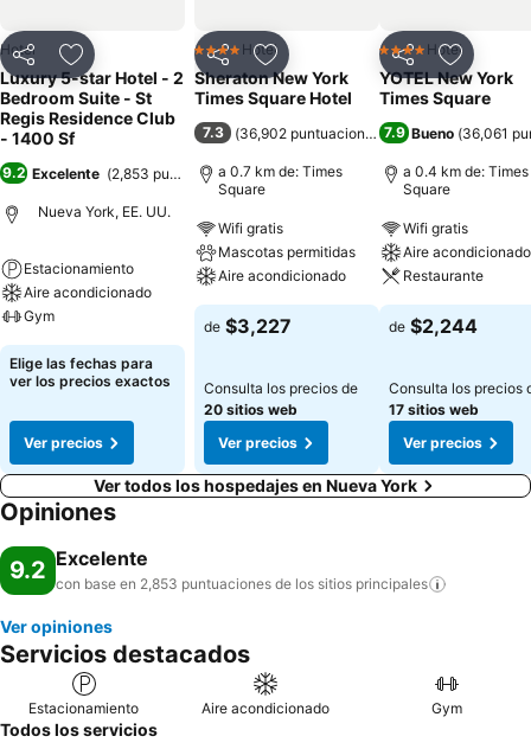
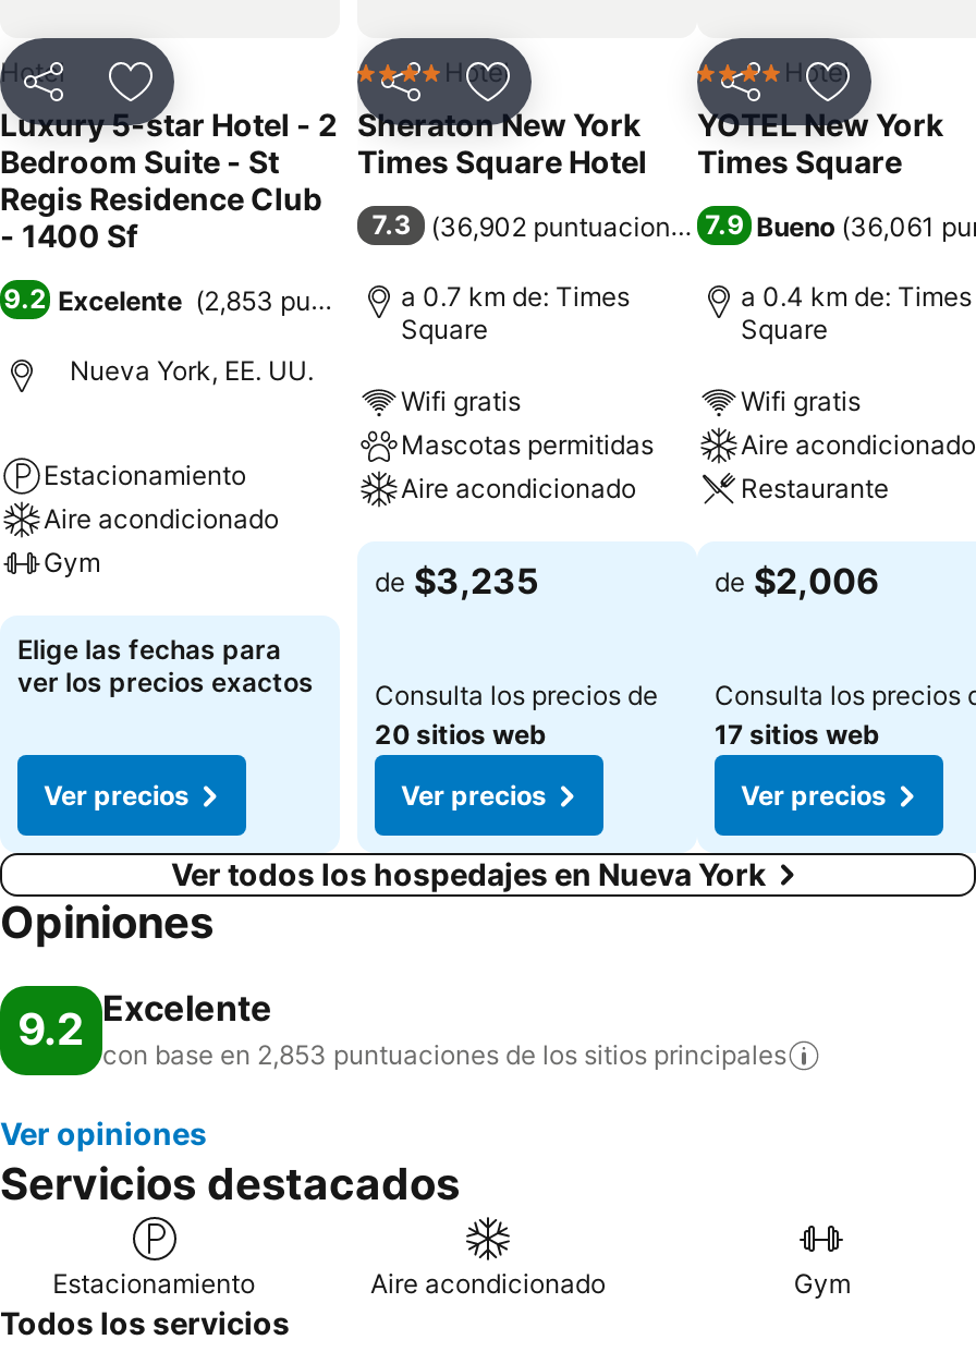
[204,314,292,338] de $3,227 -> [375,559,538,602] de $3,235
[389,314,478,338] de $2,244 -> [715,559,880,602] de $2,006

